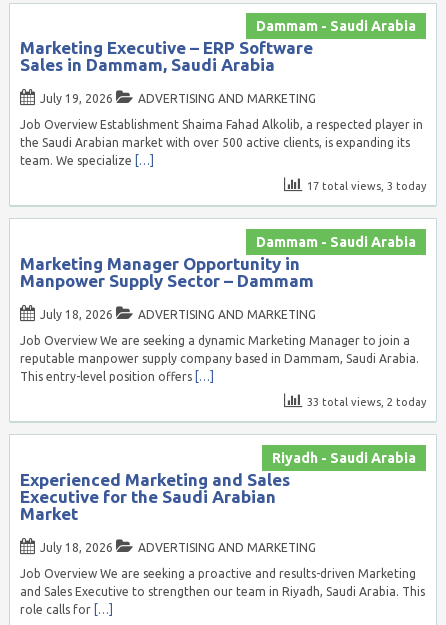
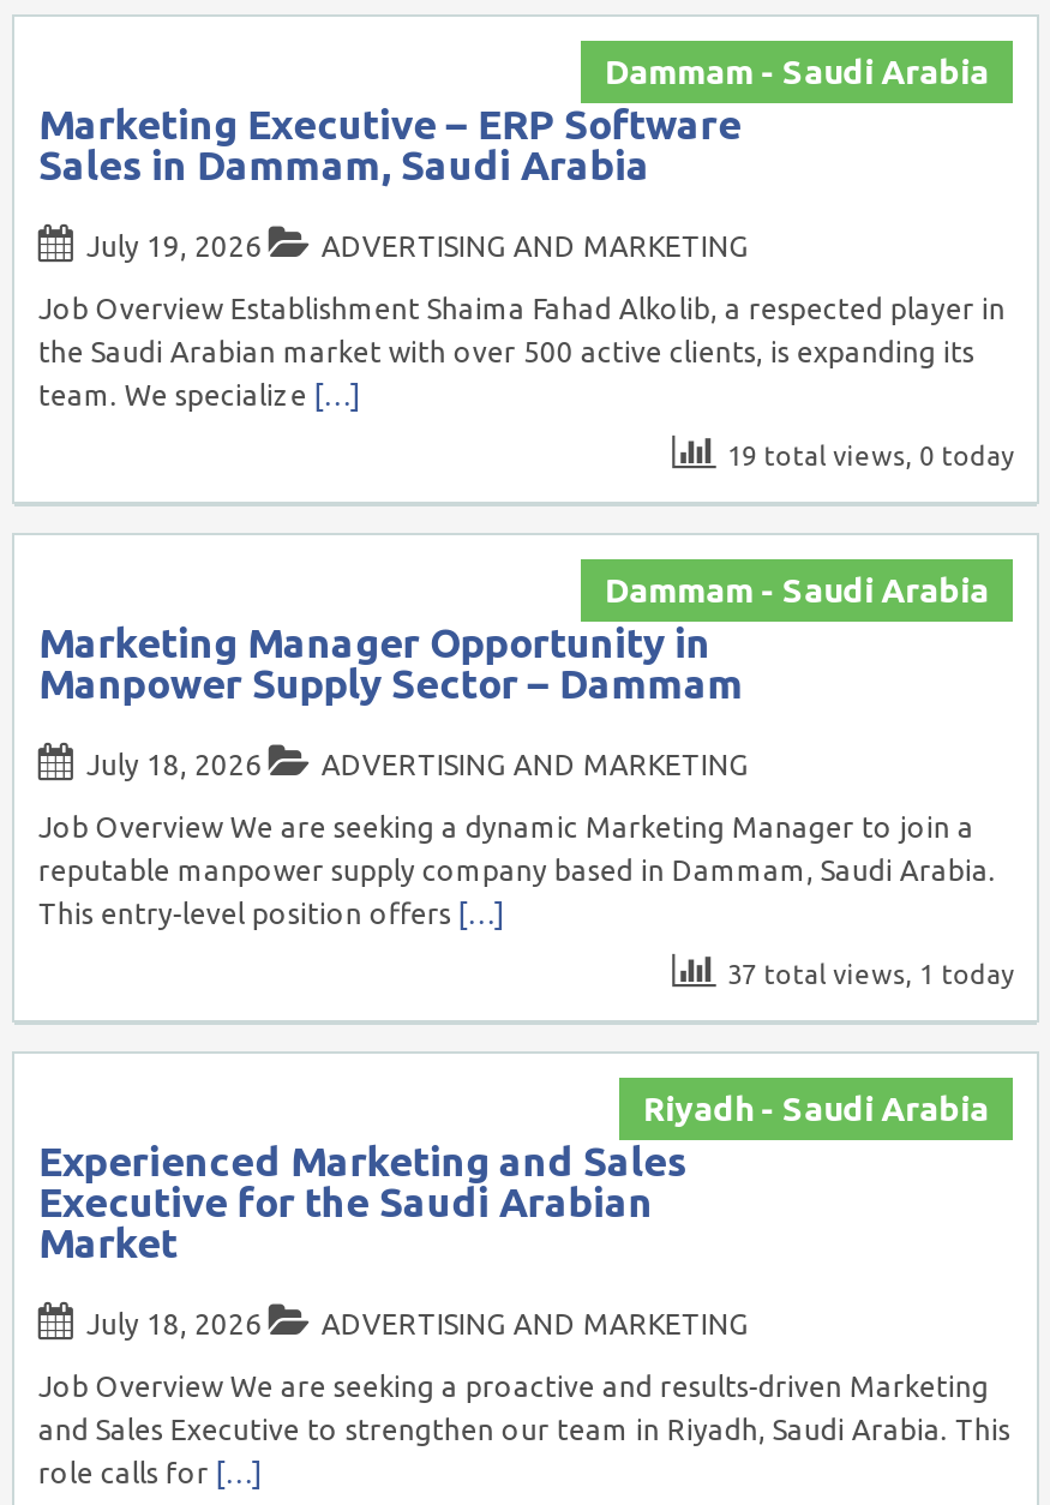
[307,180,426,192] 17 total views, 3 today -> [728,442,1013,470] 19 total views, 0 today
[307,396,426,408] 33 total views, 2 today -> [728,960,1013,988] 37 total views, 1 today

